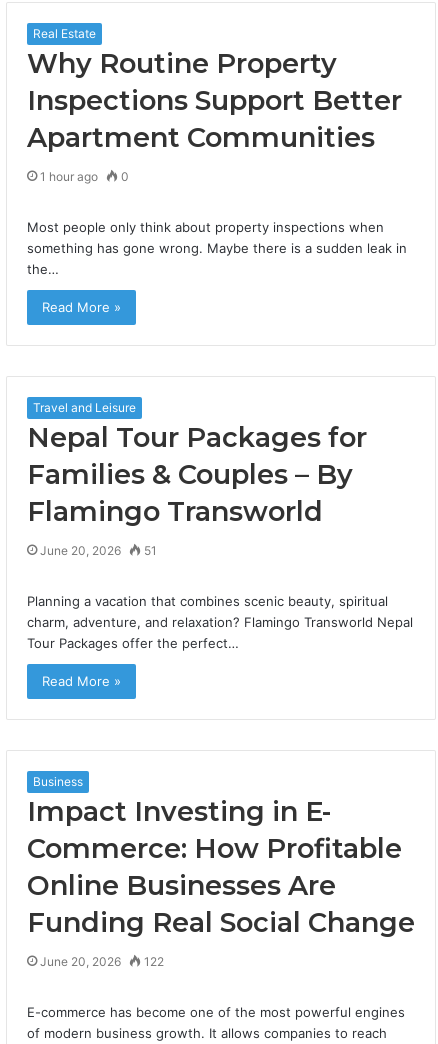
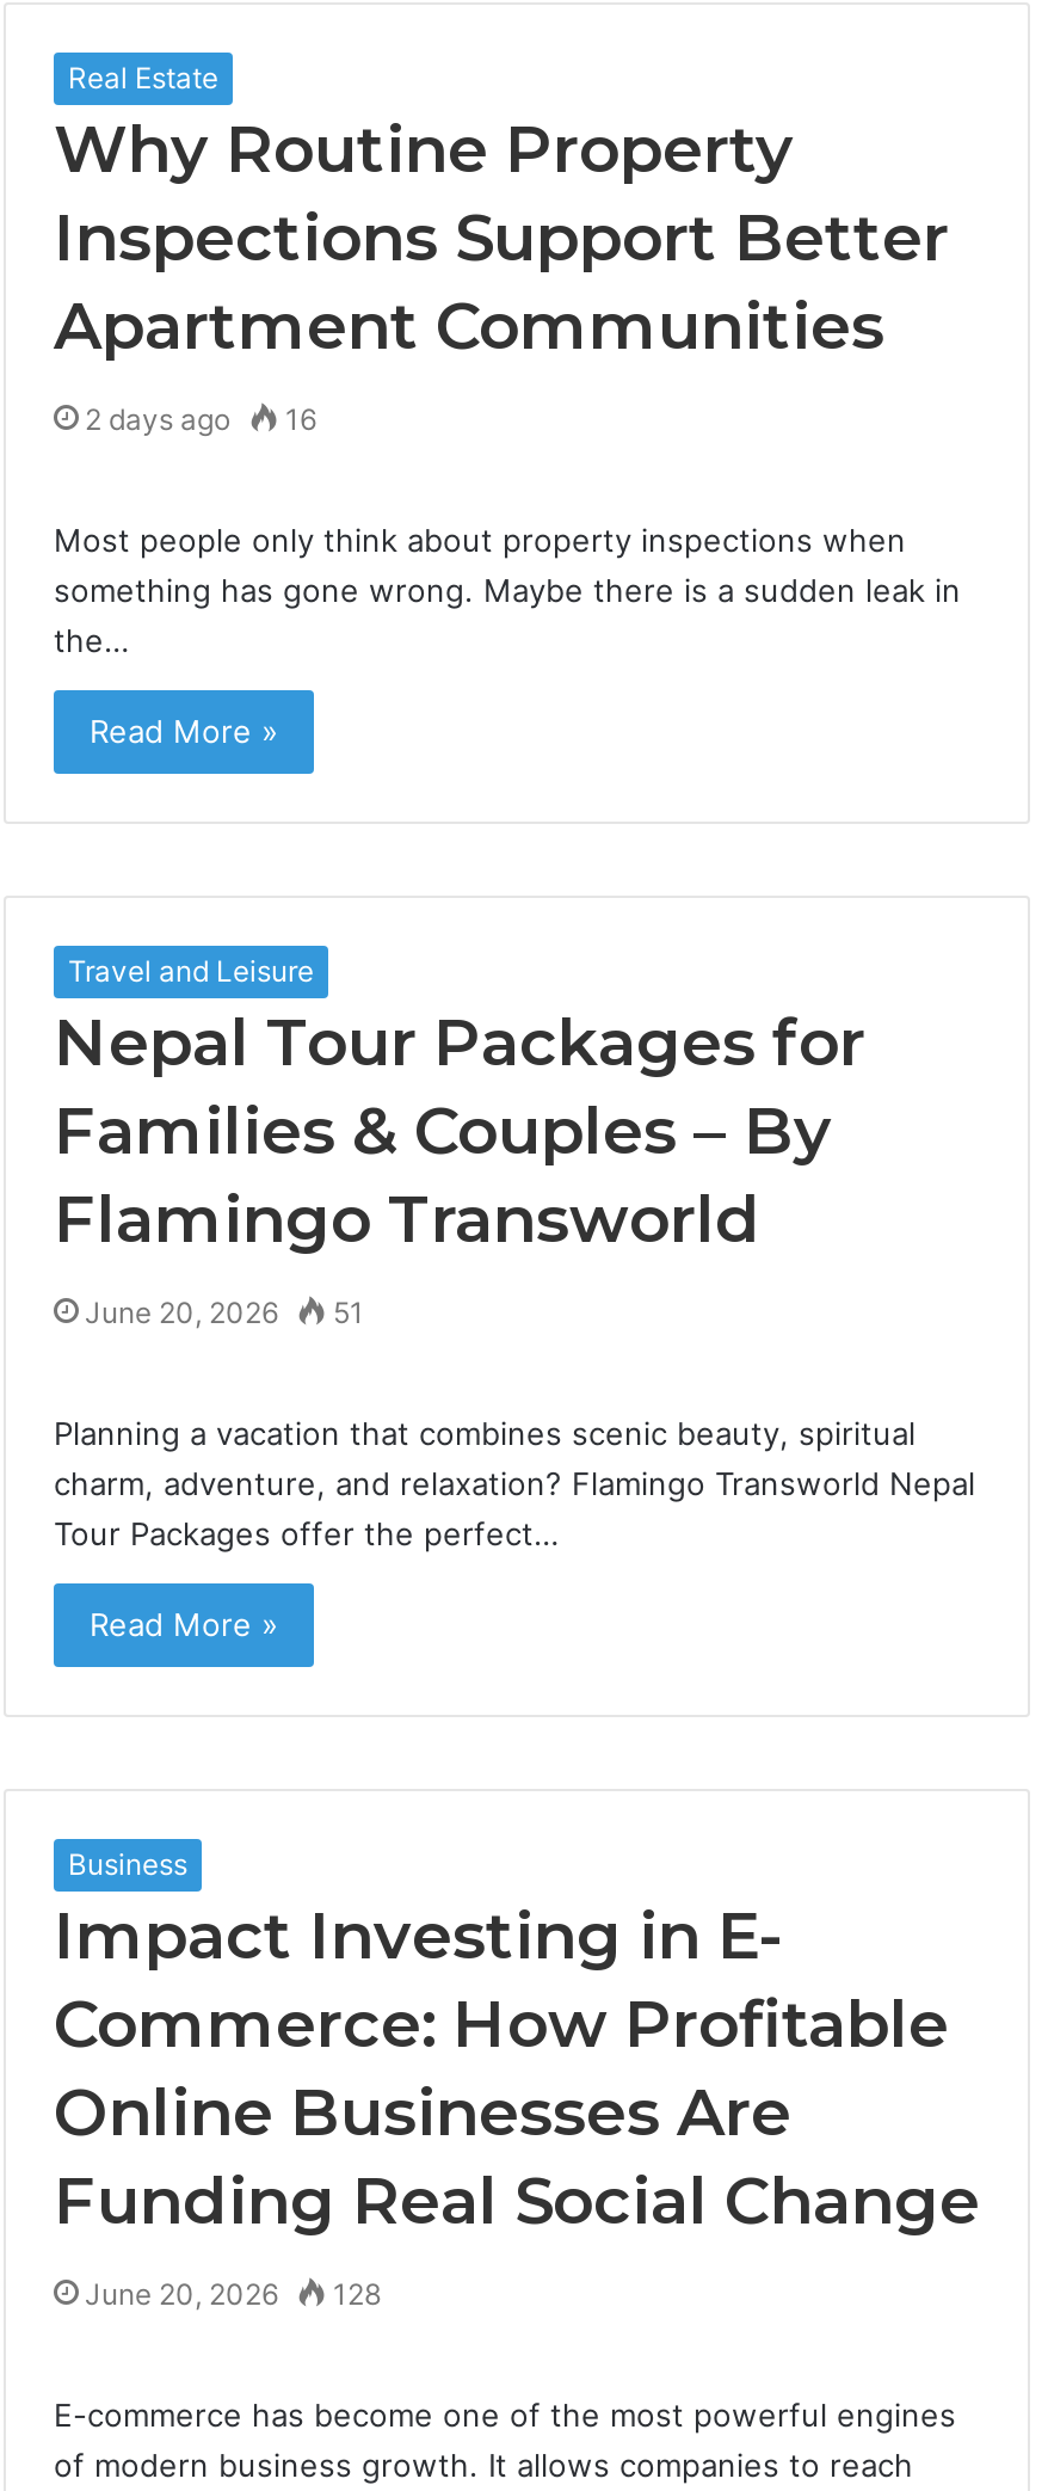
[40,169,98,184] 1 hour ago -> [85,401,230,436] 2 days ago
[118,169,129,184] 0 -> [278,401,316,436] 16
[40,954,164,969] June 20, 2026 122 -> [85,2275,381,2311] June 20, 2026 128

